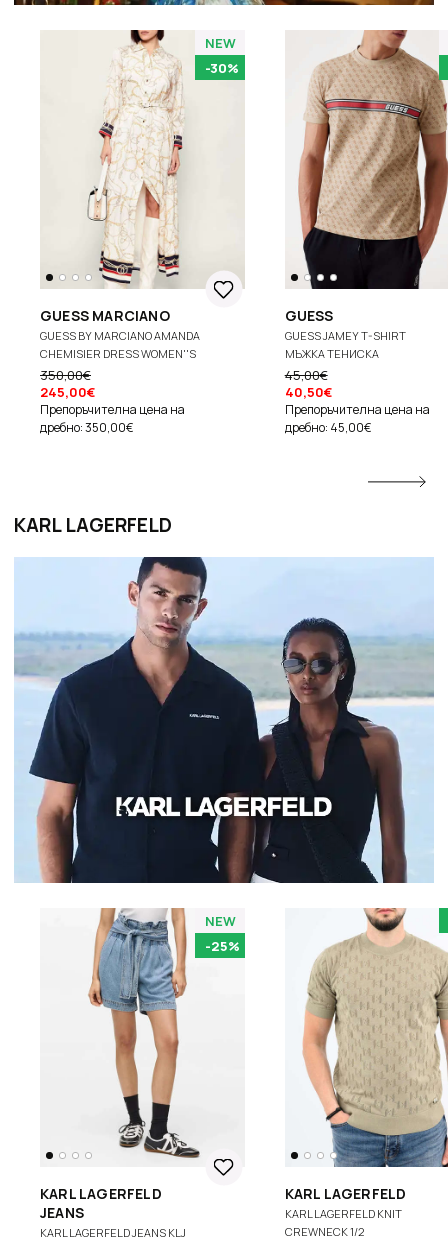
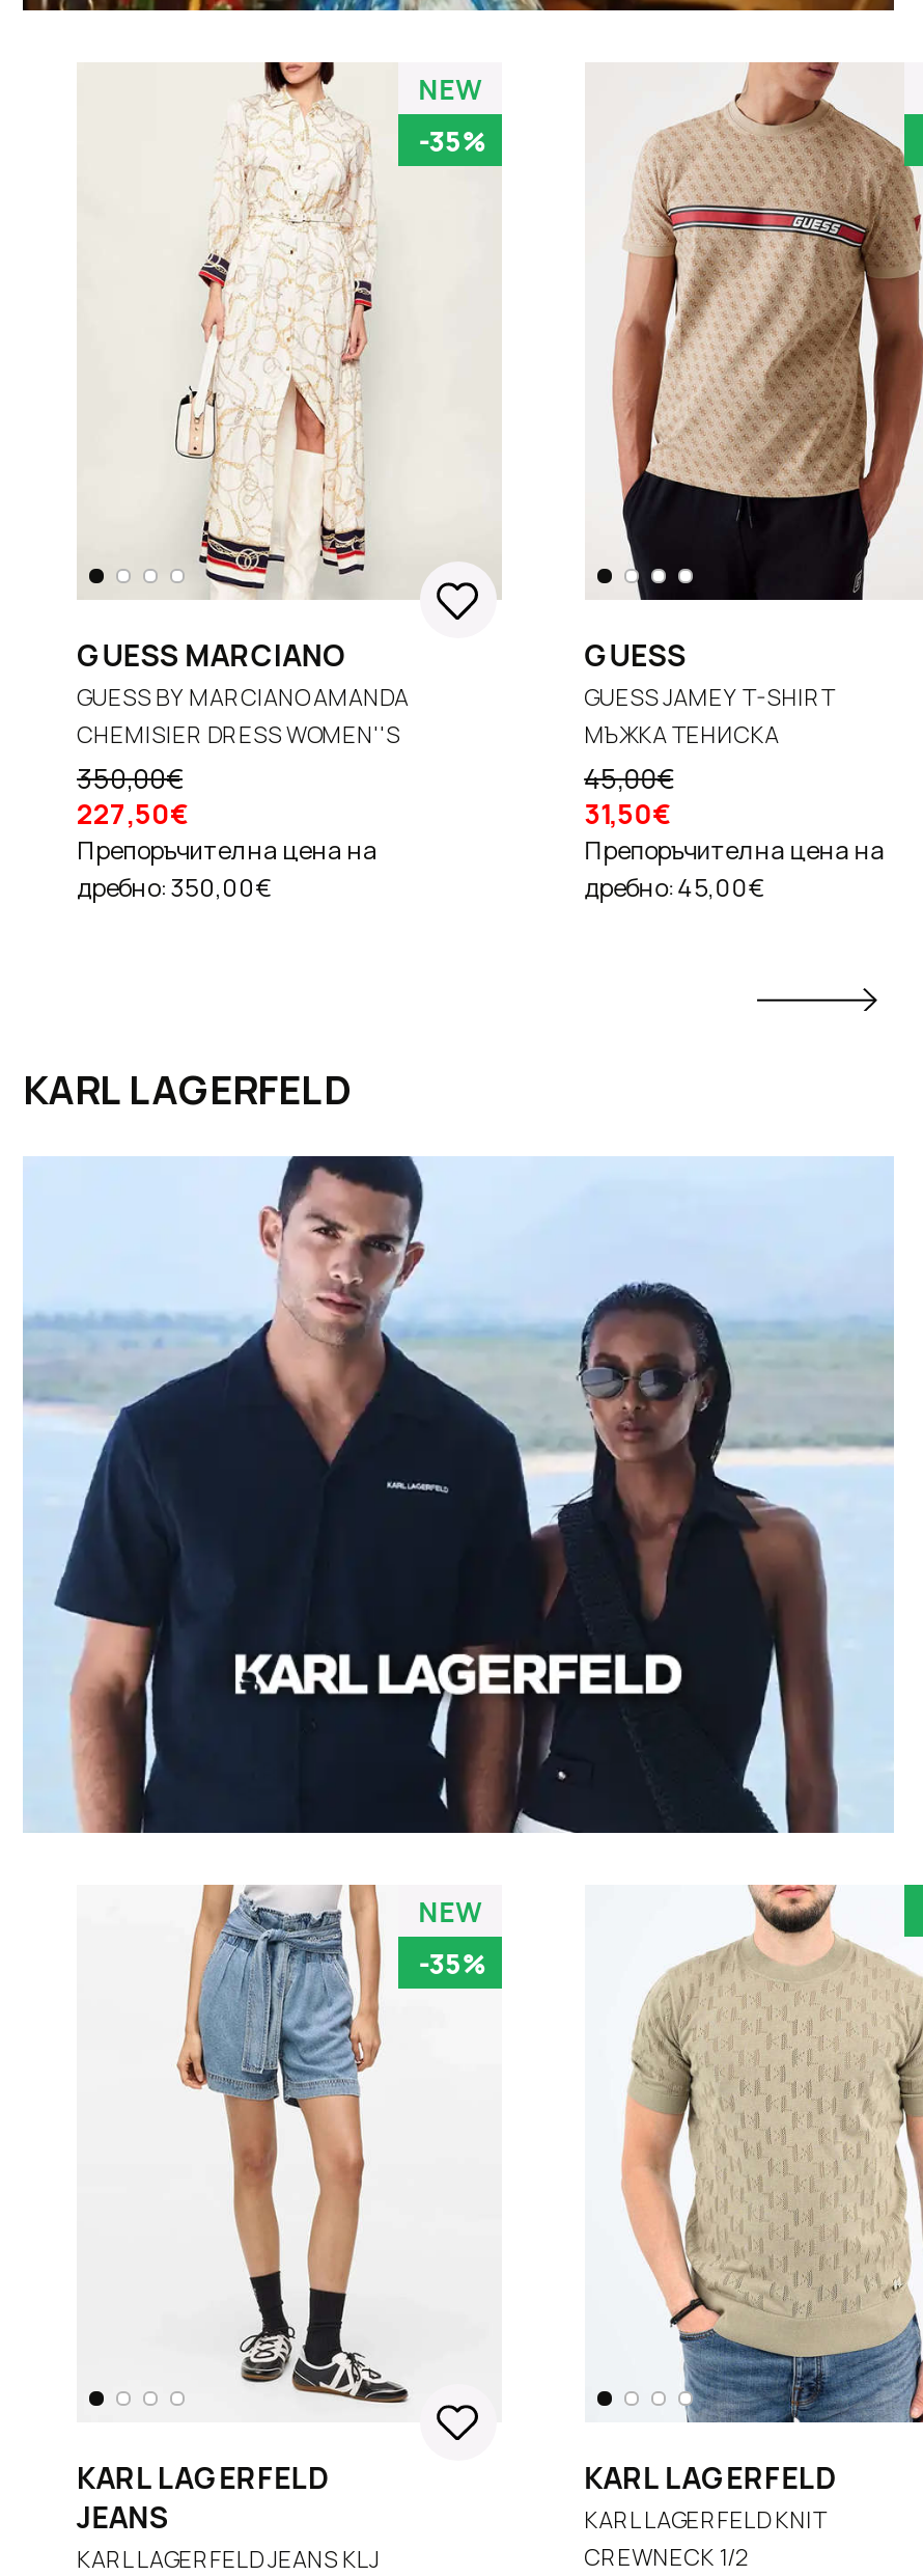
[205,59,239,77] -30% -> [418,122,487,159] -35%
[40,383,95,401] 245,00€ -> [77,796,187,833] 227,50€
[285,383,332,401] 40,50€ -> [584,796,669,833] 31,50€
[205,936,240,954] -25% -> [418,1944,487,1981] -35%

